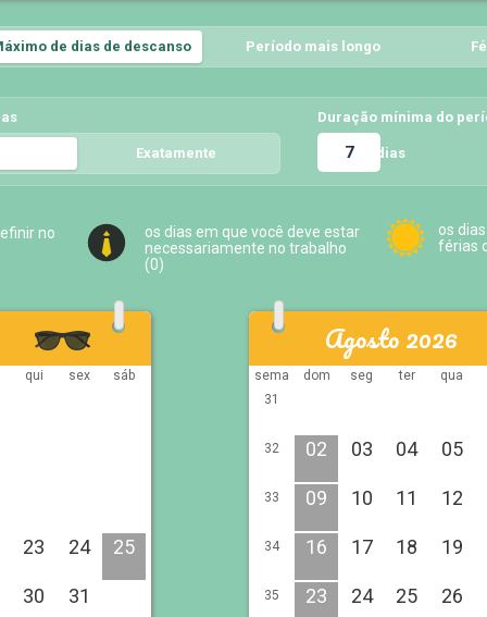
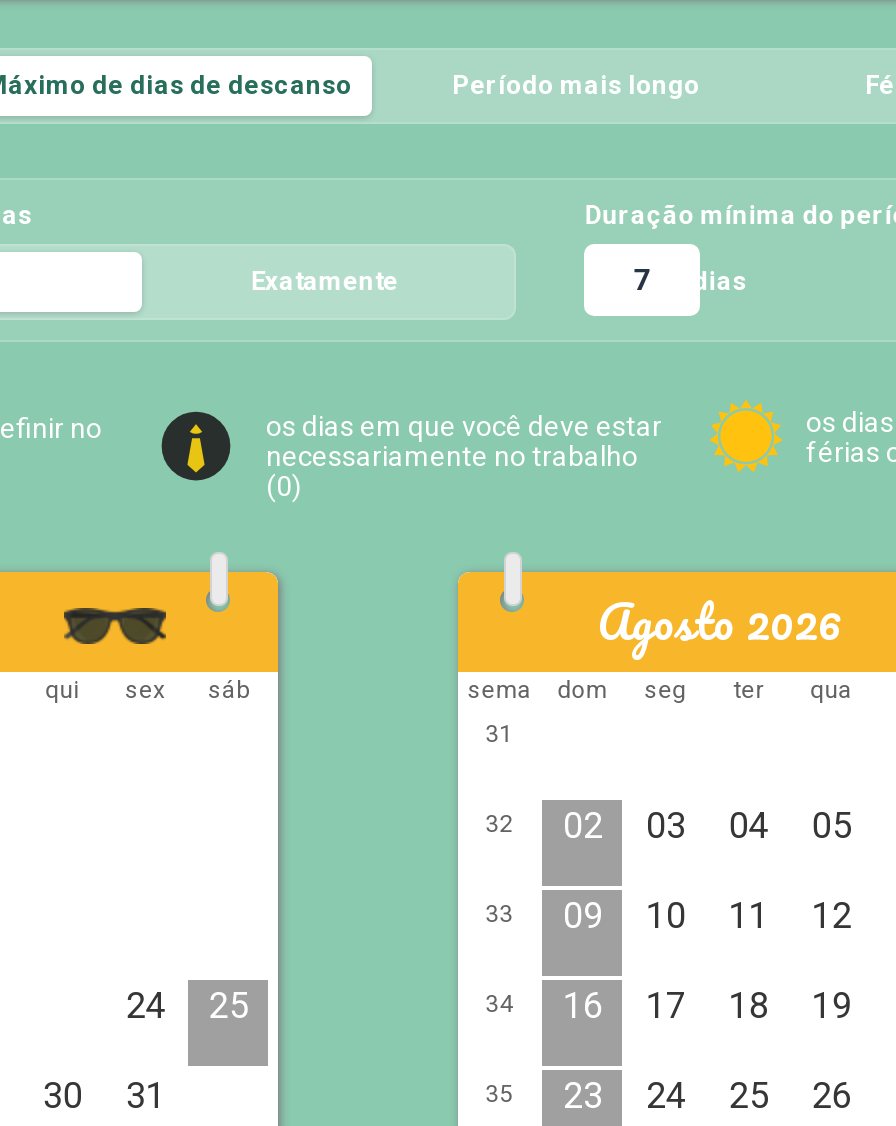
[23,535,45,558] 23 -> none

